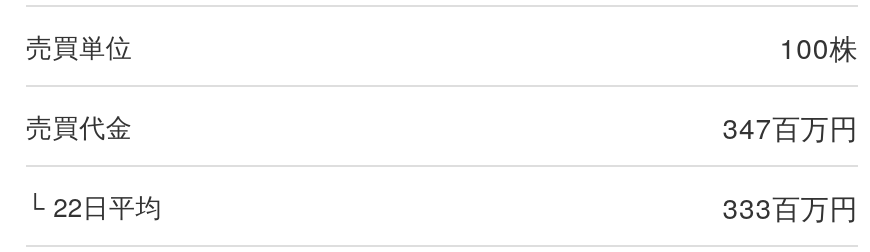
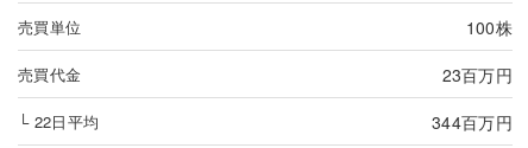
[722,106,858,146] 347百万円 -> [442,62,513,86] 23百万円
[722,186,858,226] 333百万円 -> [432,110,513,133] 344百万円

